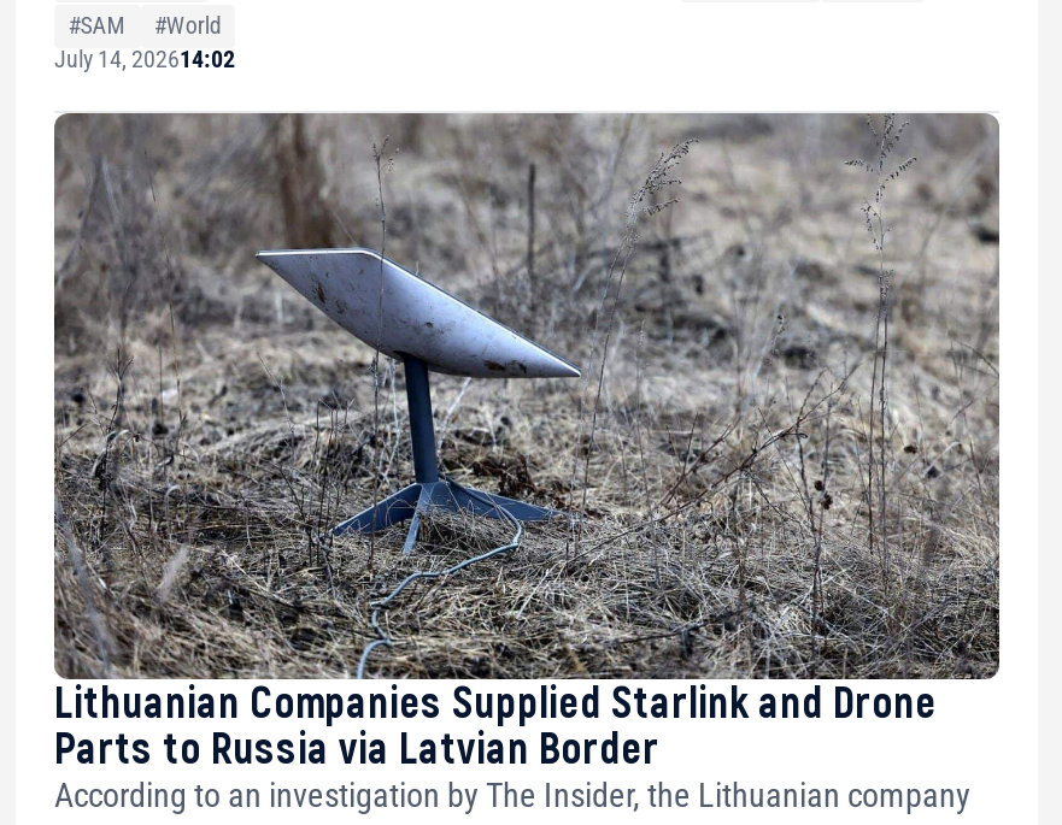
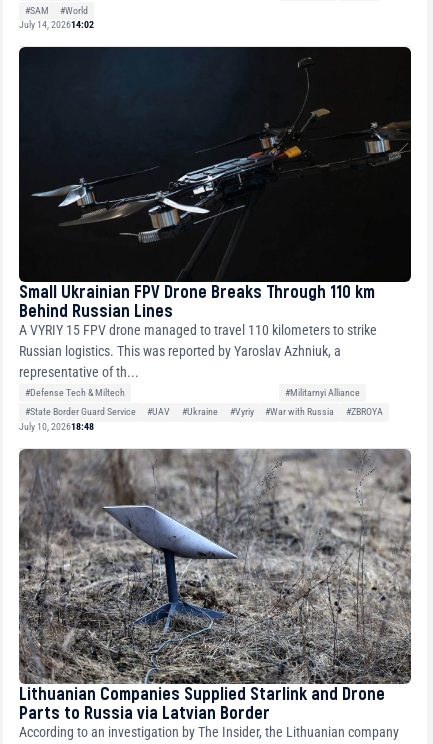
none -> [18,47,412,432] [image] | Small Ukrainian FPV Drone Breaks Through 110 km | Behind Russian Lines | A VYRIY 15 FPV drone managed to travel 110 kilometers to strike | Russian logistics. This was reported by Yaroslav Azhniuk, a | representative of th... | #Defense Tech & Miltech | #Militarnyi Alliance | #State Border Guard Service | #UAV | #Ukraine | #Vyriy | #War with Russia | #ZBROYA | July 10, 2026 18:48

